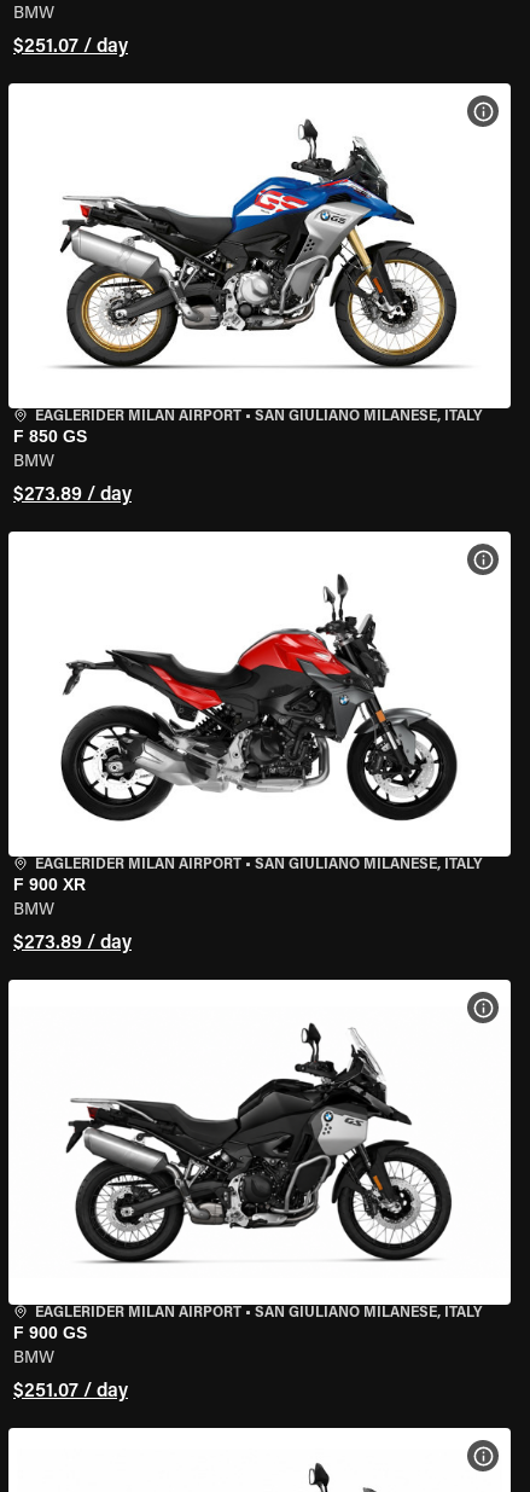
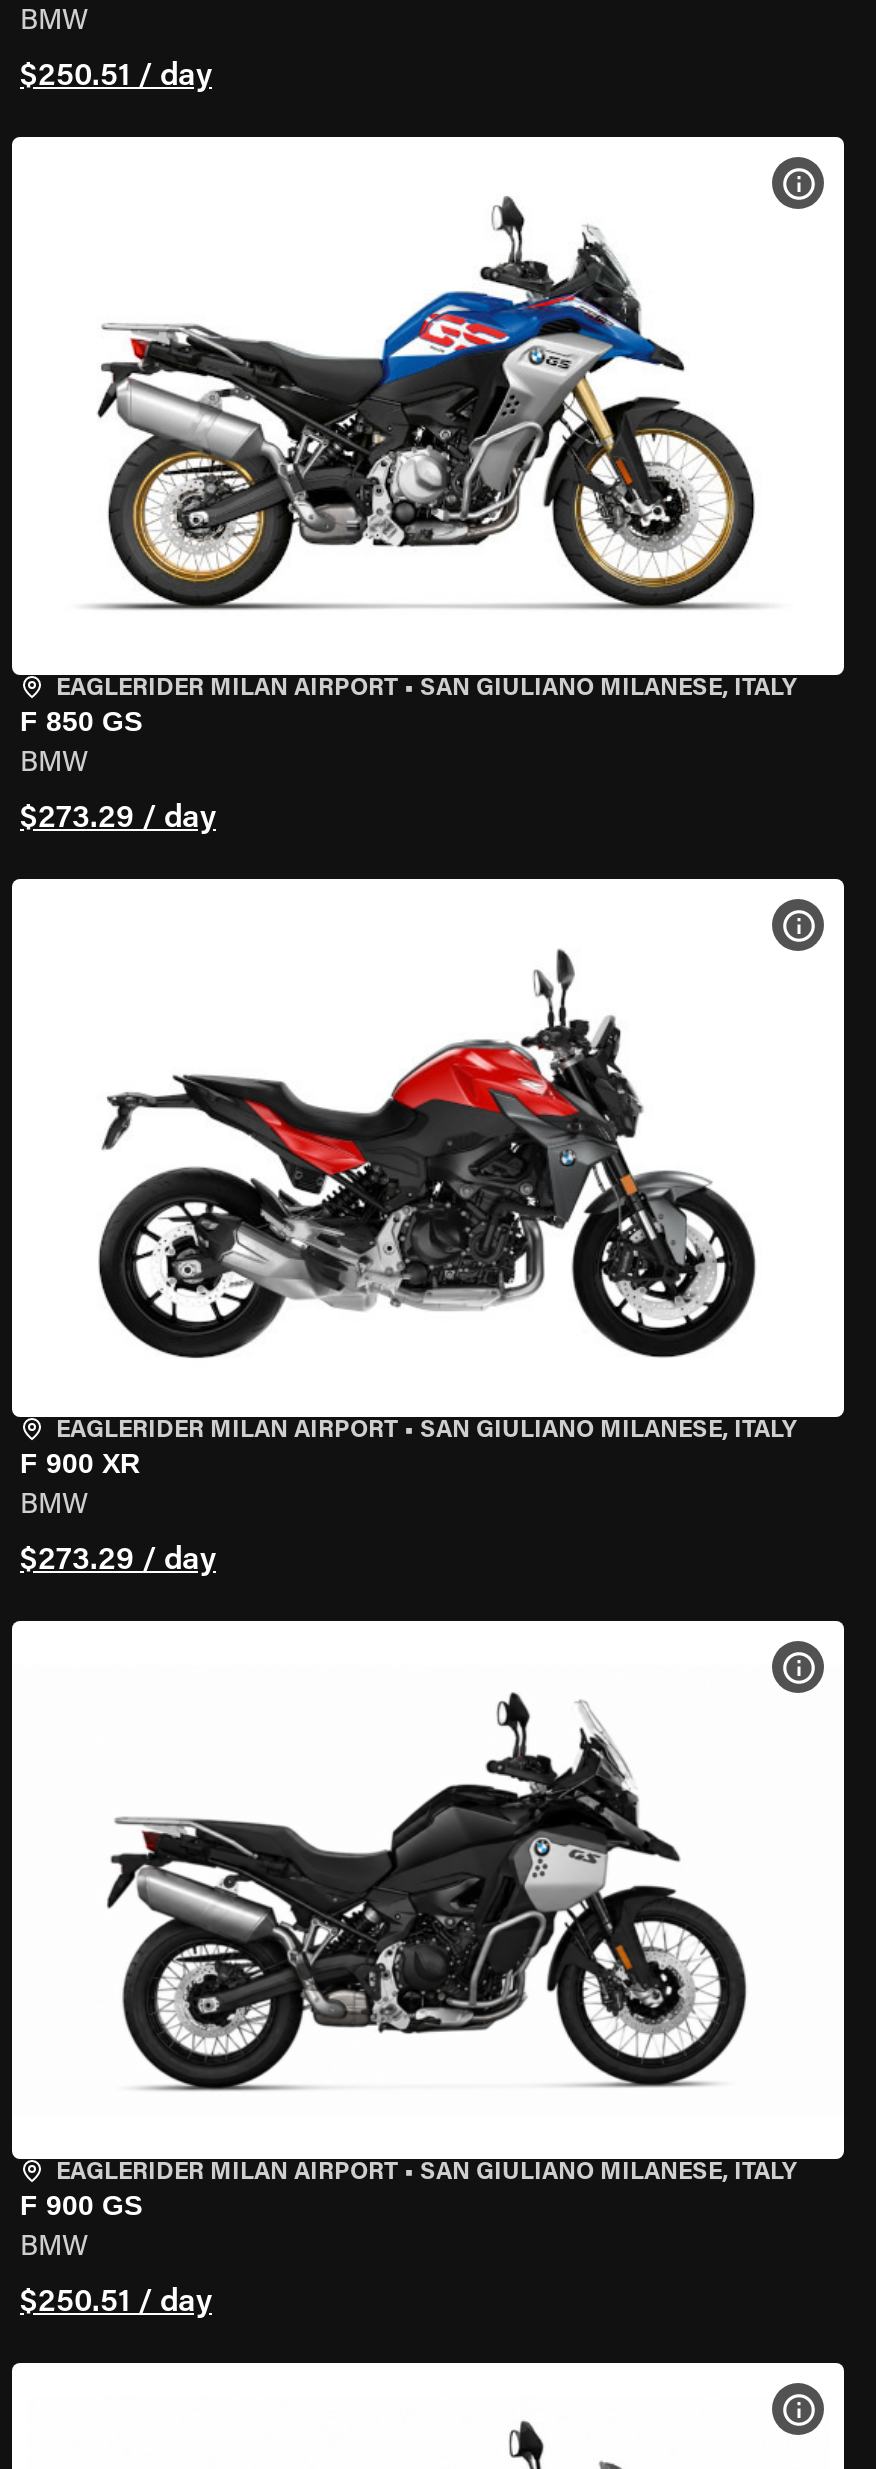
[13,37,128,57] $251.07 / day -> [20,61,212,93] $250.51 / day
[13,486,132,505] $273.89 / day -> [20,803,216,835] $273.29 / day
[13,934,132,953] $273.89 / day -> [20,1545,216,1577] $273.29 / day
[13,1382,128,1401] $251.07 / day -> [20,2287,212,2319] $250.51 / day

